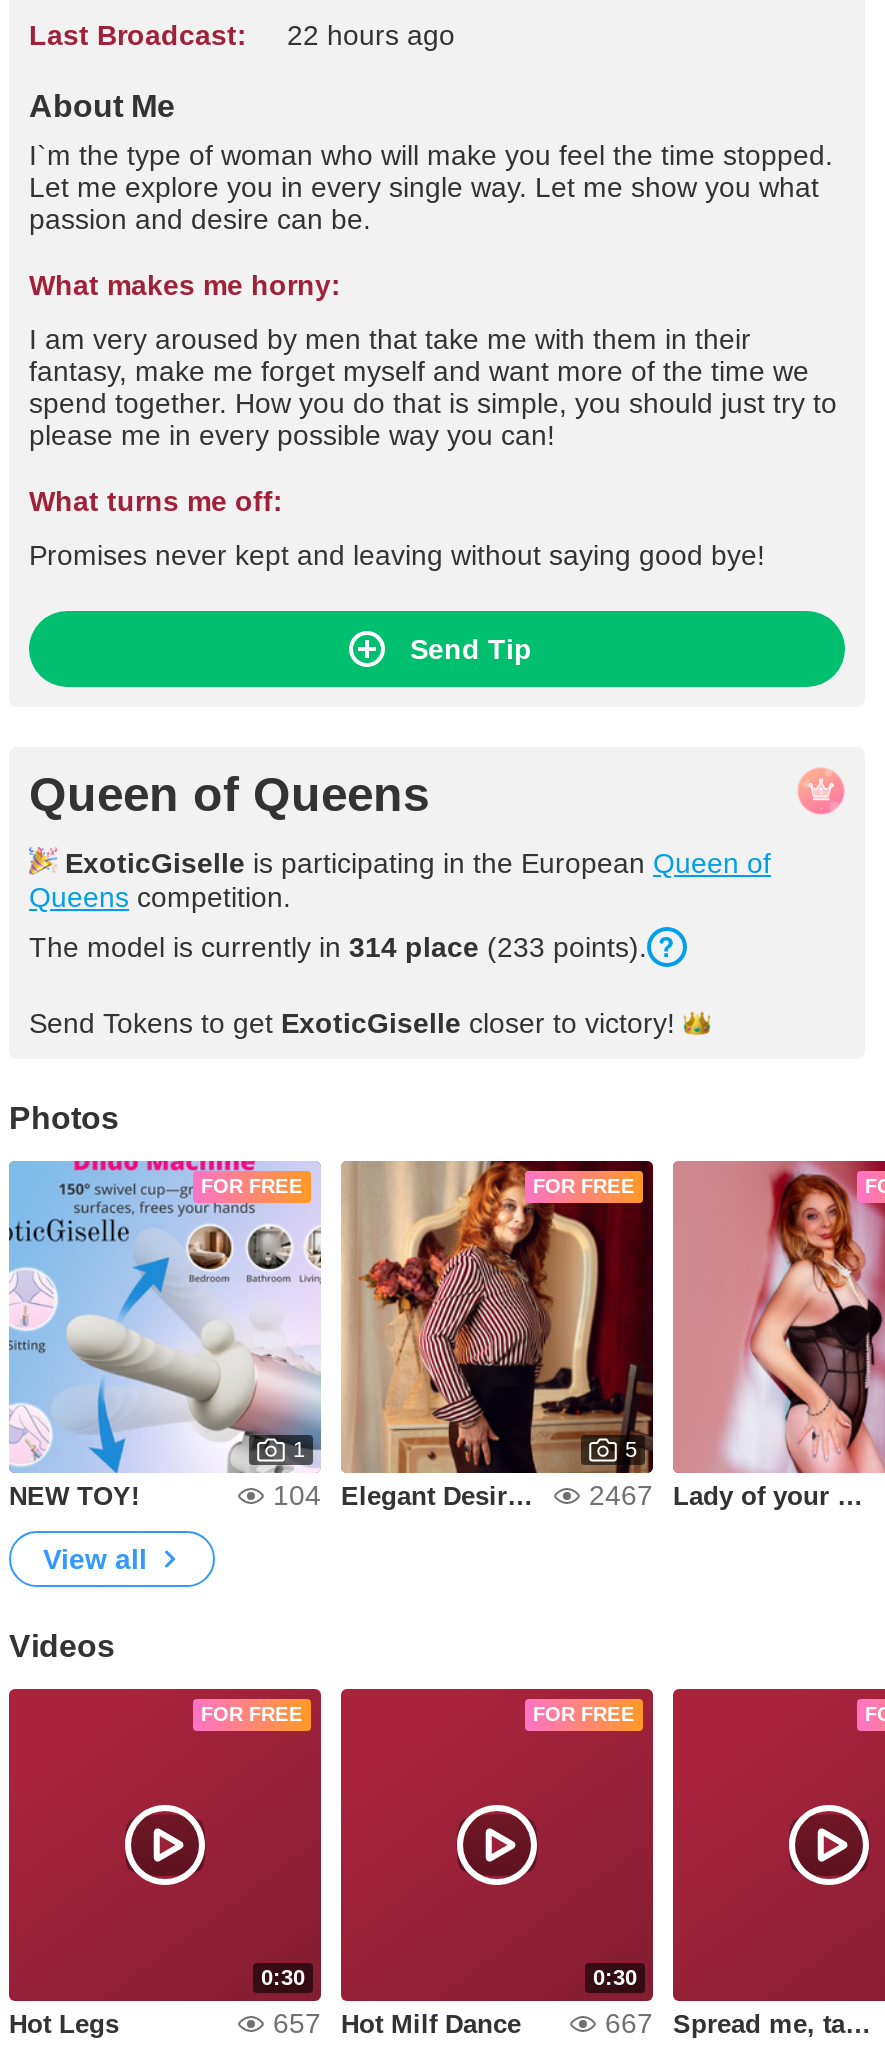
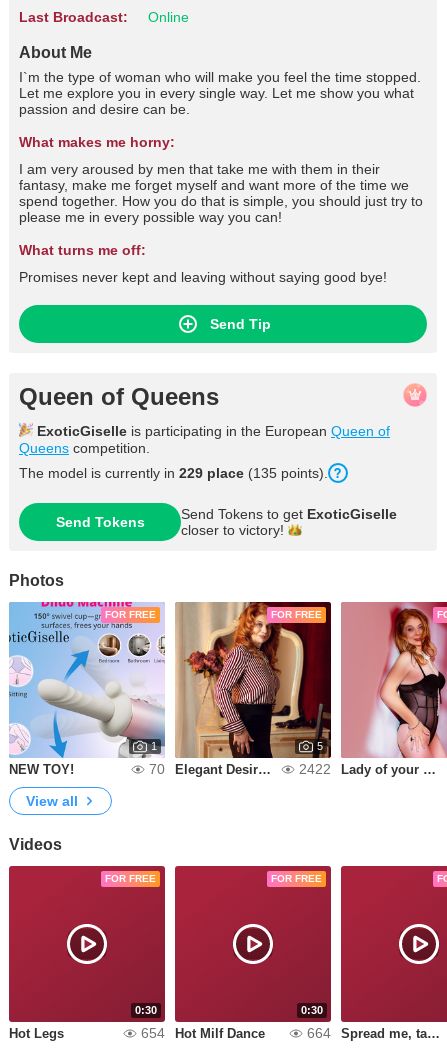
[287,19,455,51] 22 hours ago -> [148,9,189,25] Online
[29,931,647,963] The model is currently in 314 place (233 points). -> [19,465,328,481] The model is currently in 229 place (135 points).
[29,1007,675,1039] Send Tokens to get ExoticGiselle closer to victory! -> [55,506,397,538] Send Tokens | Send Tokens to get ExoticGiselle | closer to victory!
[273,1479,321,1511] 104 -> [149,761,165,777] 70
[589,1479,653,1511] 2467 -> [299,761,331,777] 2422
[273,2007,521,2039] 657 Hot Milf Dance -> [141,1025,265,1041] 654 Hot Milf Dance
[605,2007,653,2039] 667 -> [307,1025,331,1041] 664

